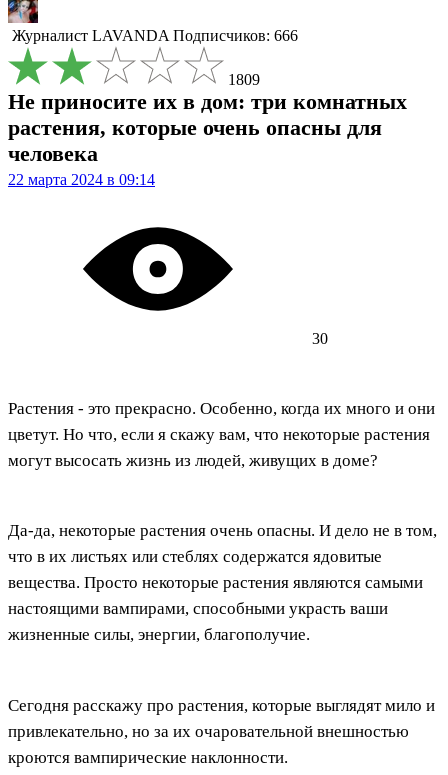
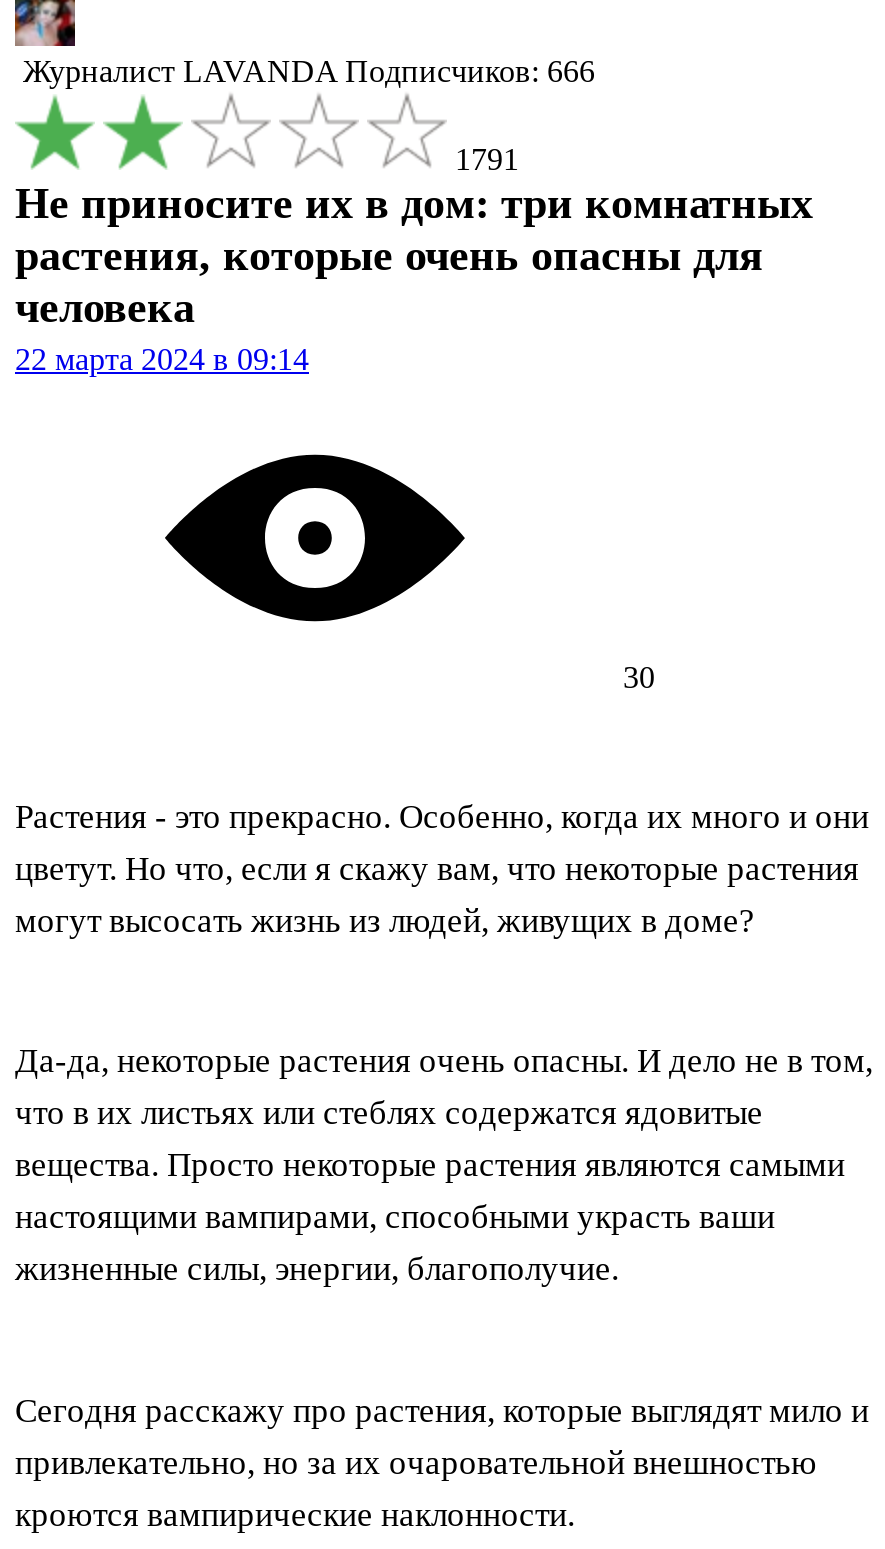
[228,71,260,88] 1809 -> [455,142,519,176] 1791

